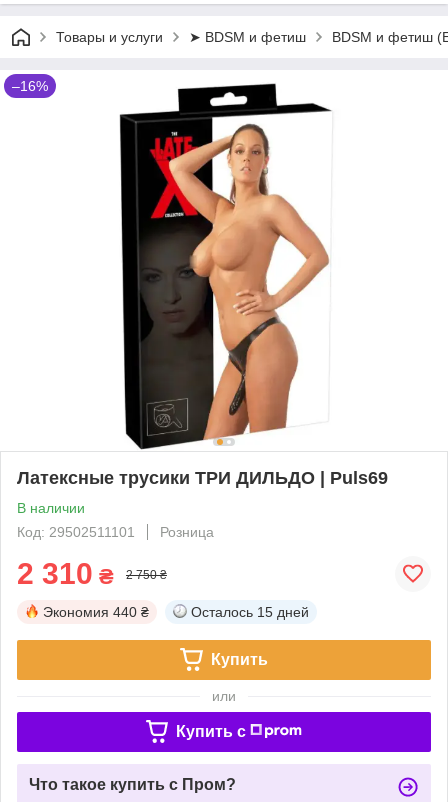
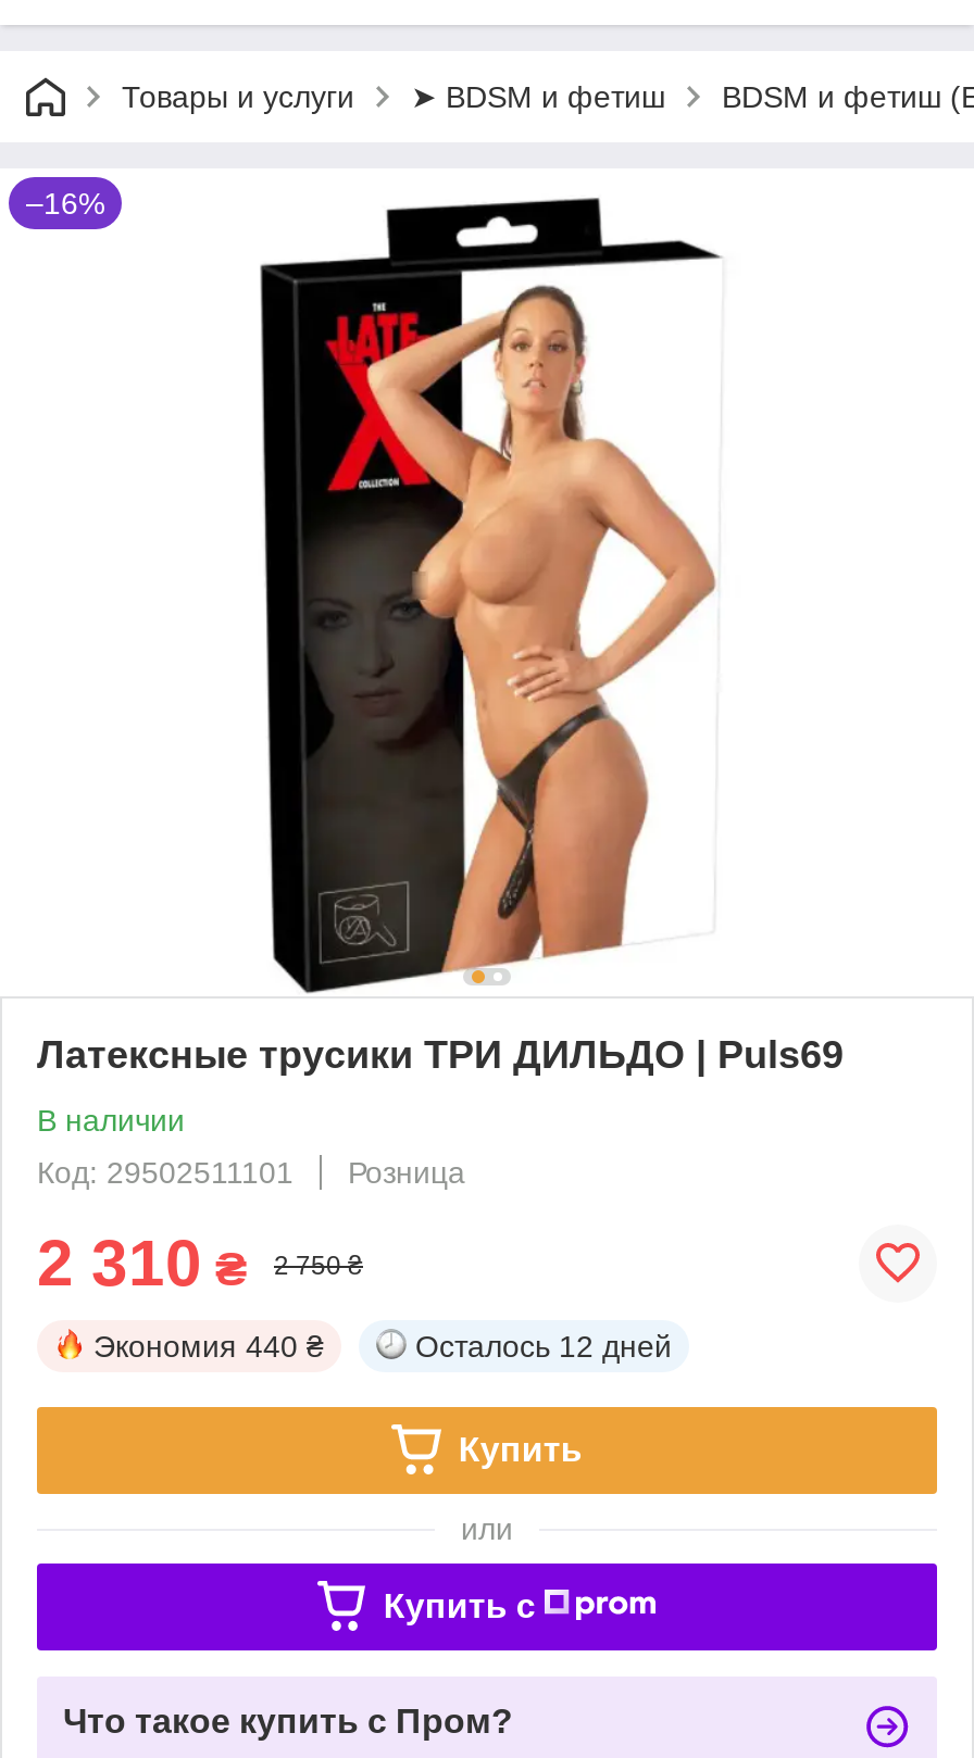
[191,604,309,620] Осталось 15 дней -> [415,1328,672,1363] Осталось 12 дней

